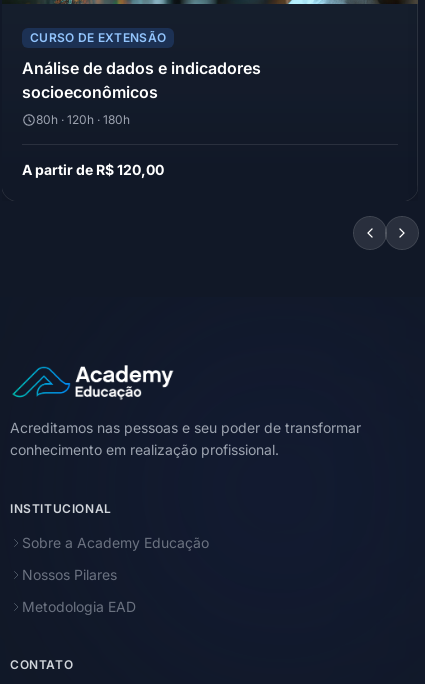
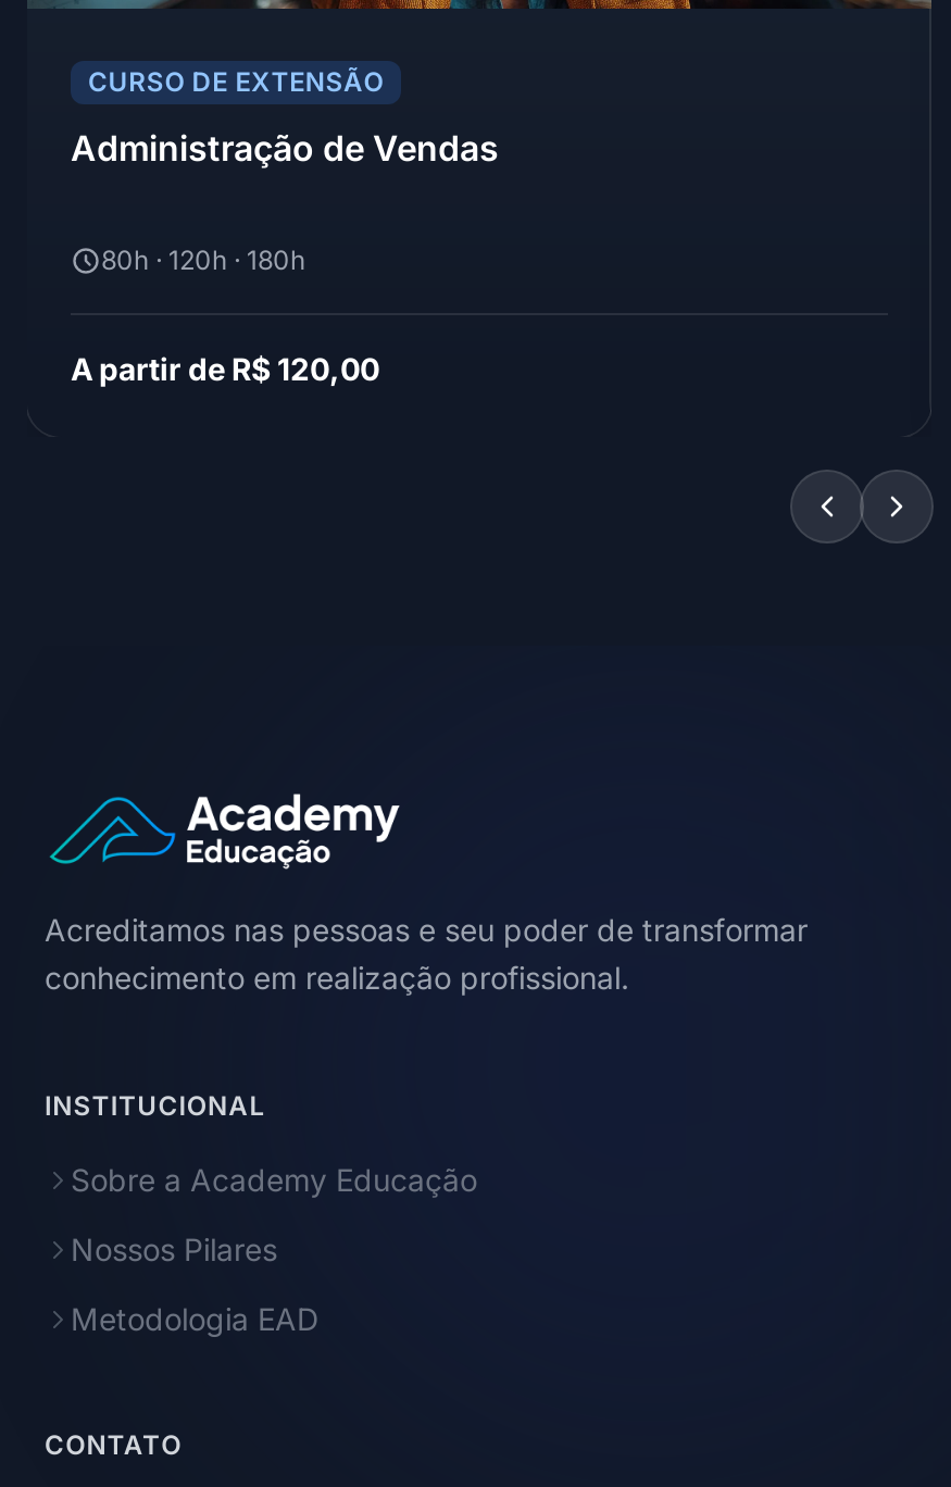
[22,58,261,102] Análise de dados e indicadores | socioeconômicos -> [71,126,499,170] Administração de Vendas

